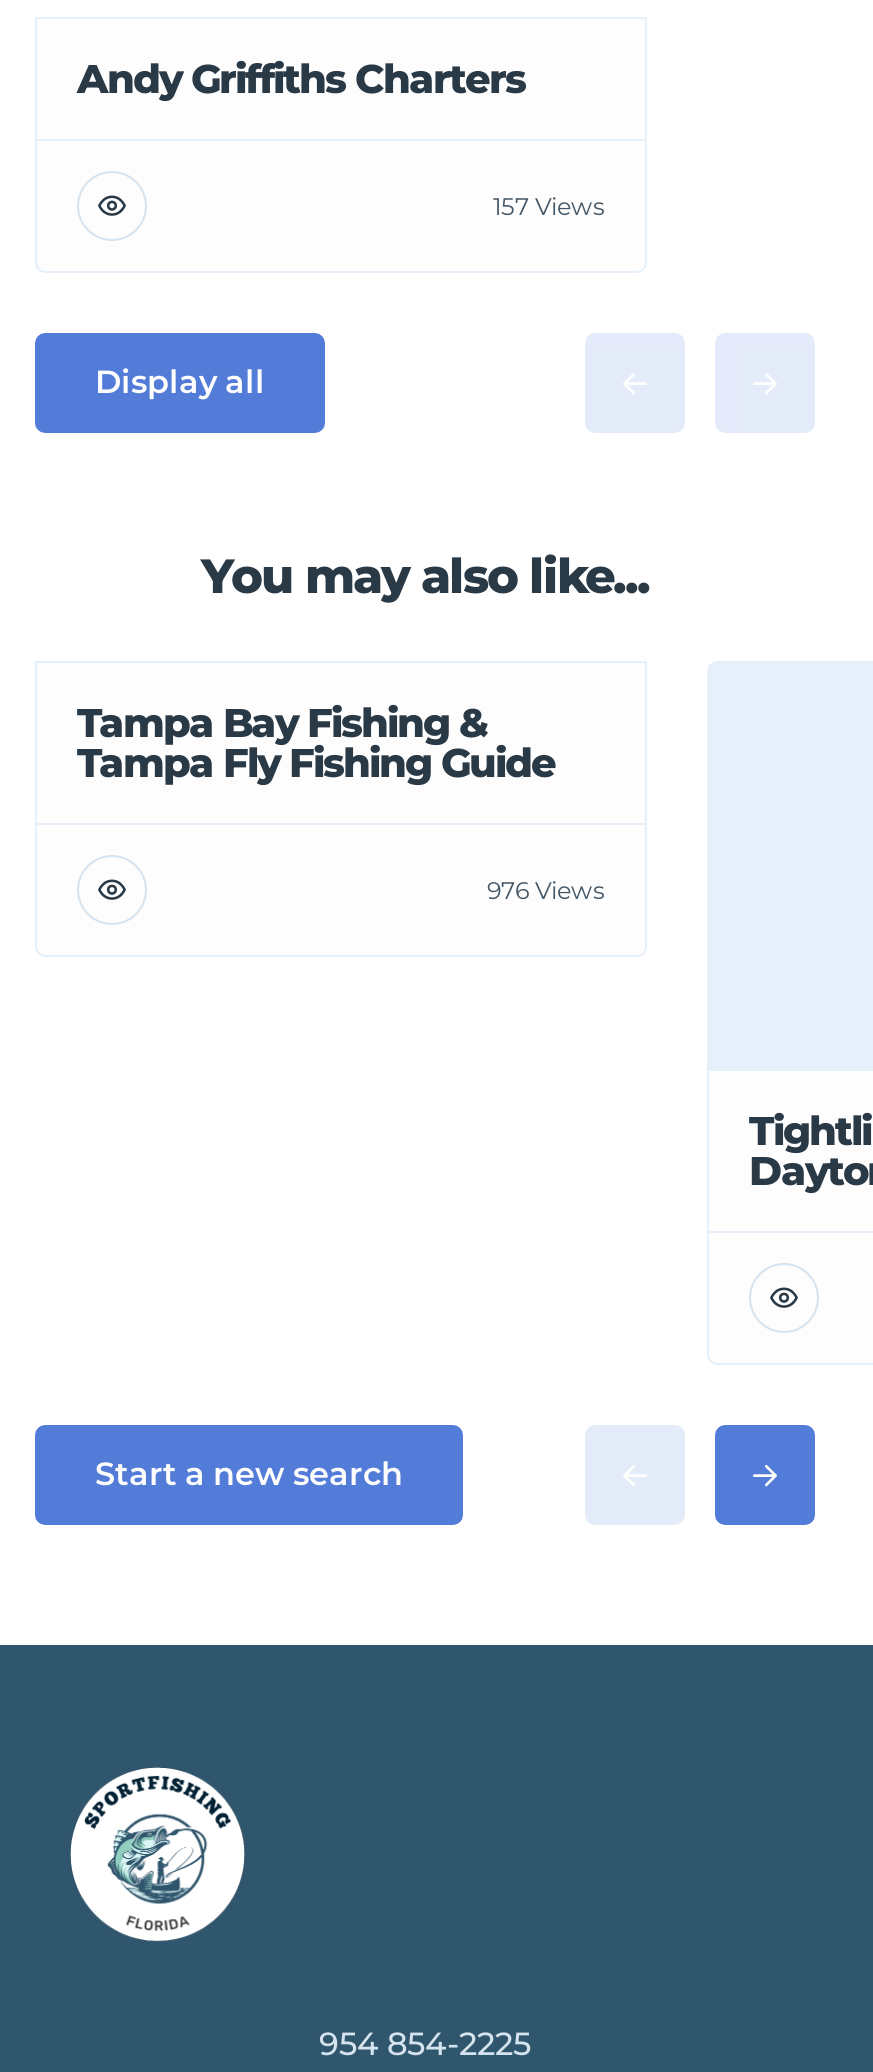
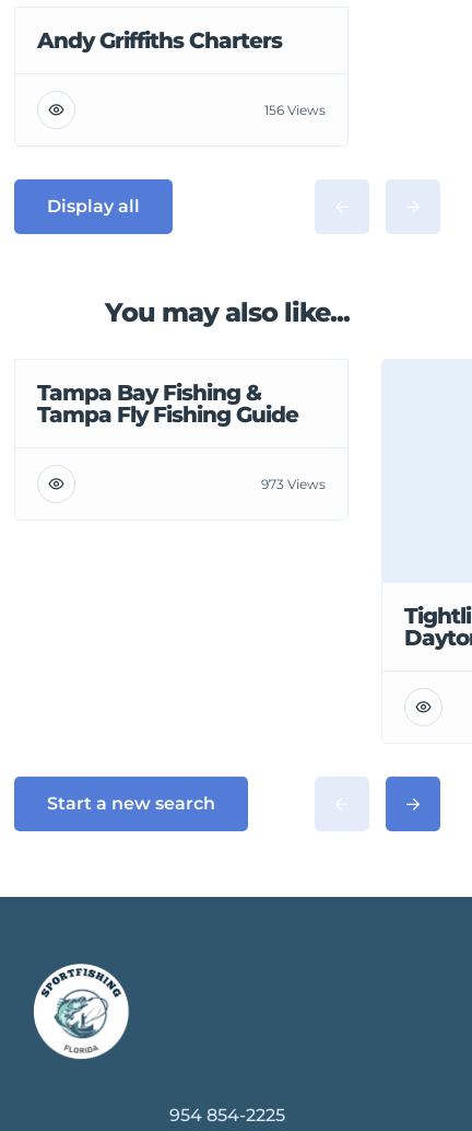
[493,190,605,220] 157 Views -> [264,101,326,118] 156 Views
[487,874,605,904] 976 Views -> [261,475,326,492] 973 Views

